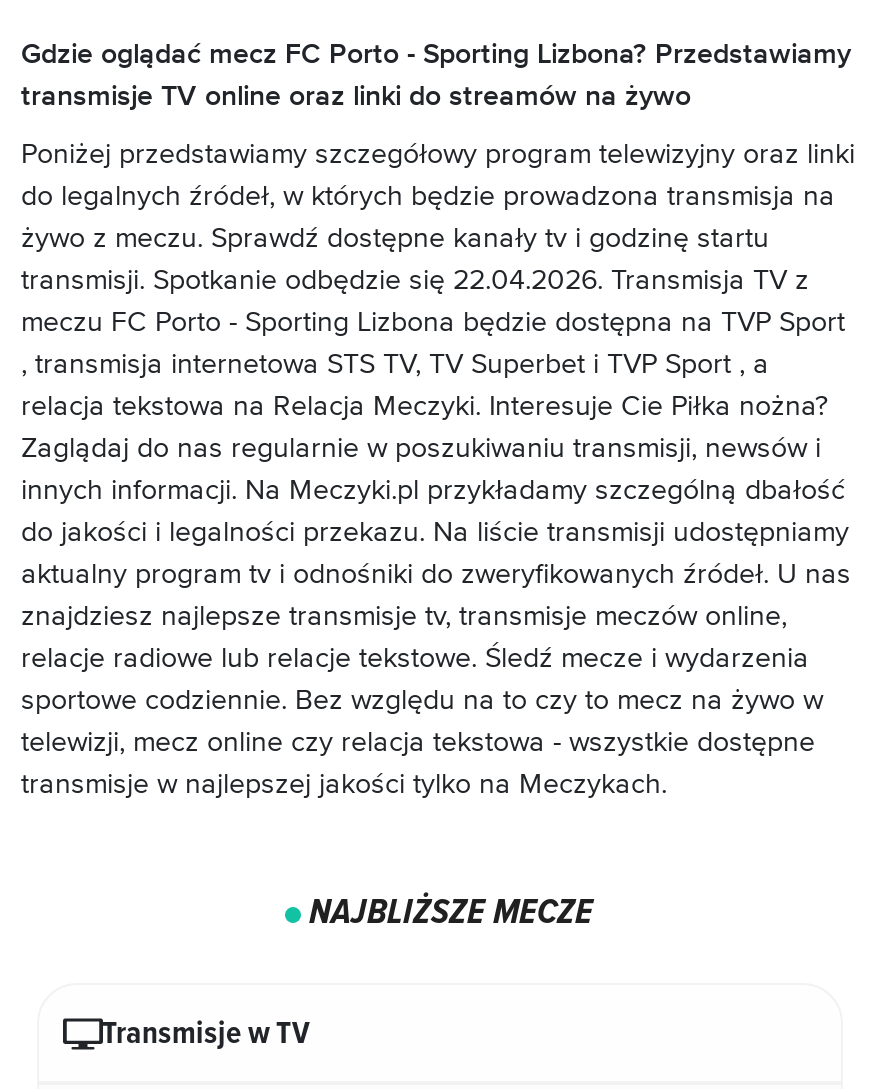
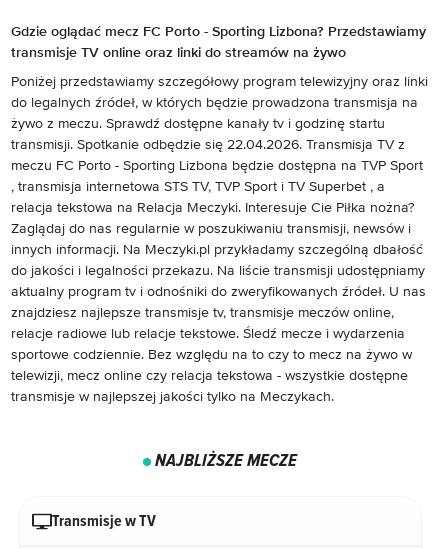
[21,351,769,379] , transmisja internetowa STS TV, TV Superbet i TVP Sport , a -> [11,180,385,194] , transmisja internetowa STS TV, TVP Sport i TV Superbet , a

